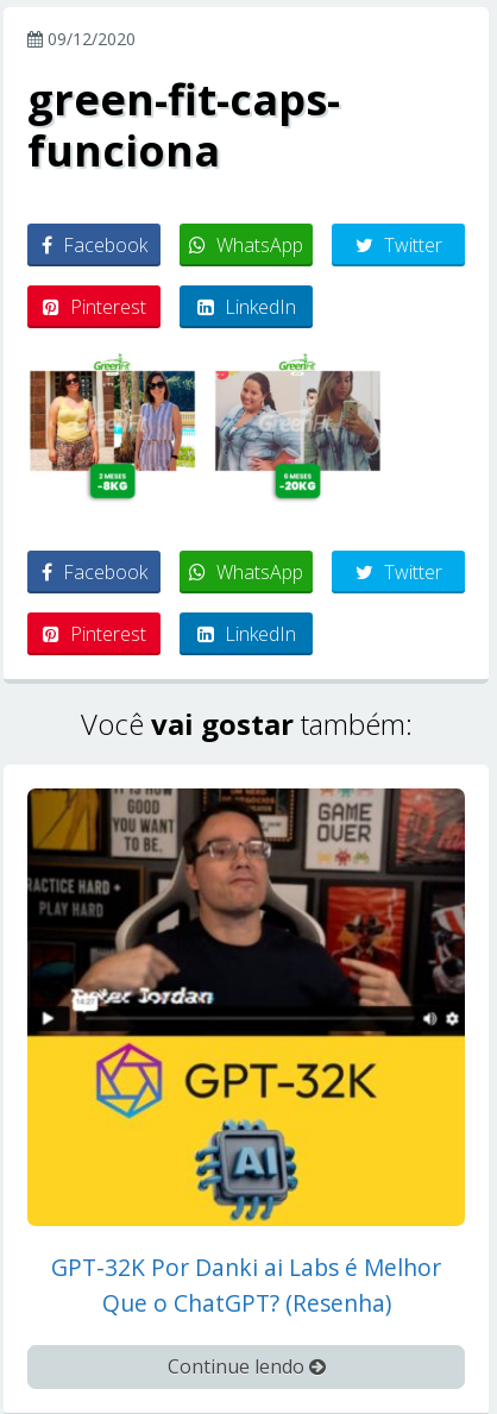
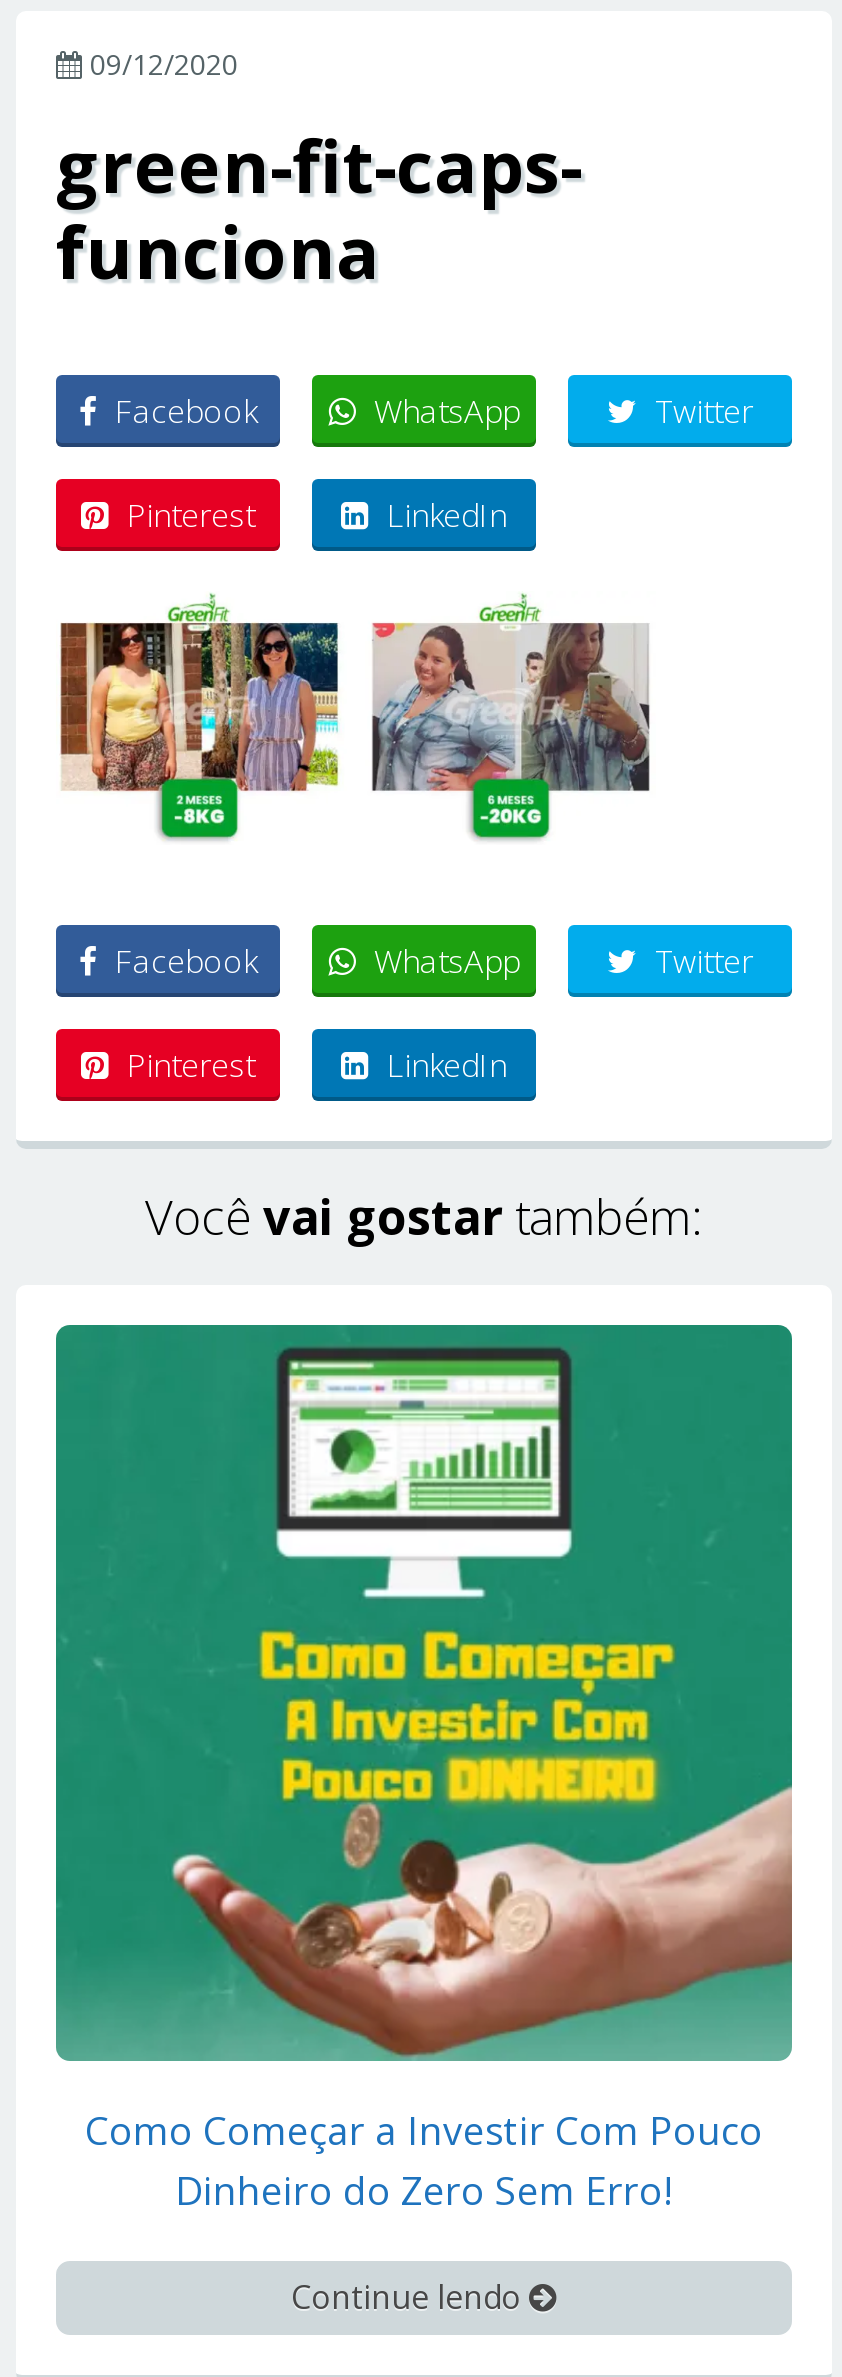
[26,787,466,1319] [image] | GPT-32K Por Danki ai Labs é Melhor | Que o ChatGPT? (Resenha) -> [54,1323,794,2217] [image] | Como Começar a Investir Com Pouco | Dinheiro do Zero Sem Erro!

